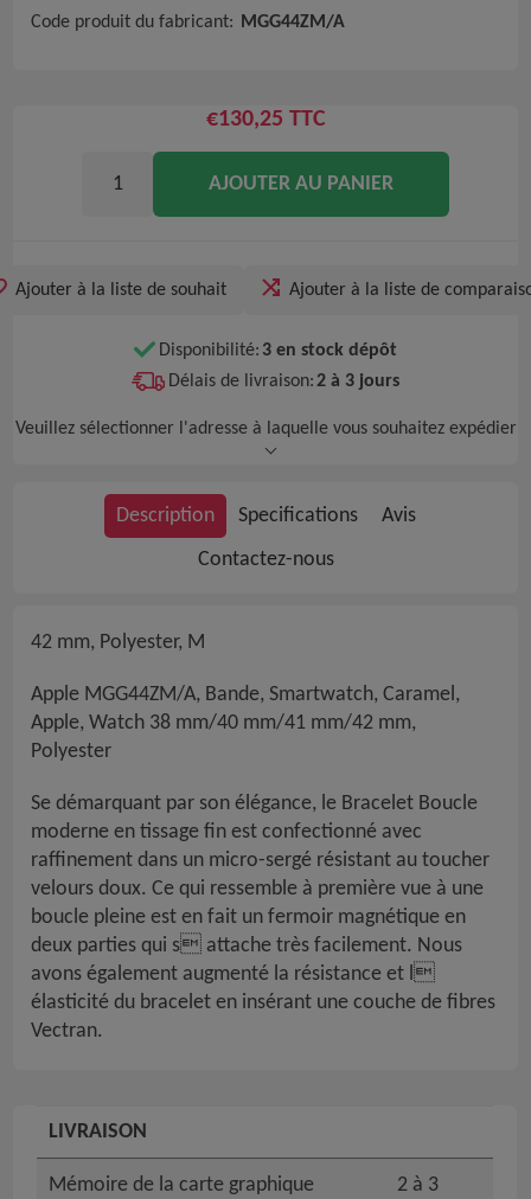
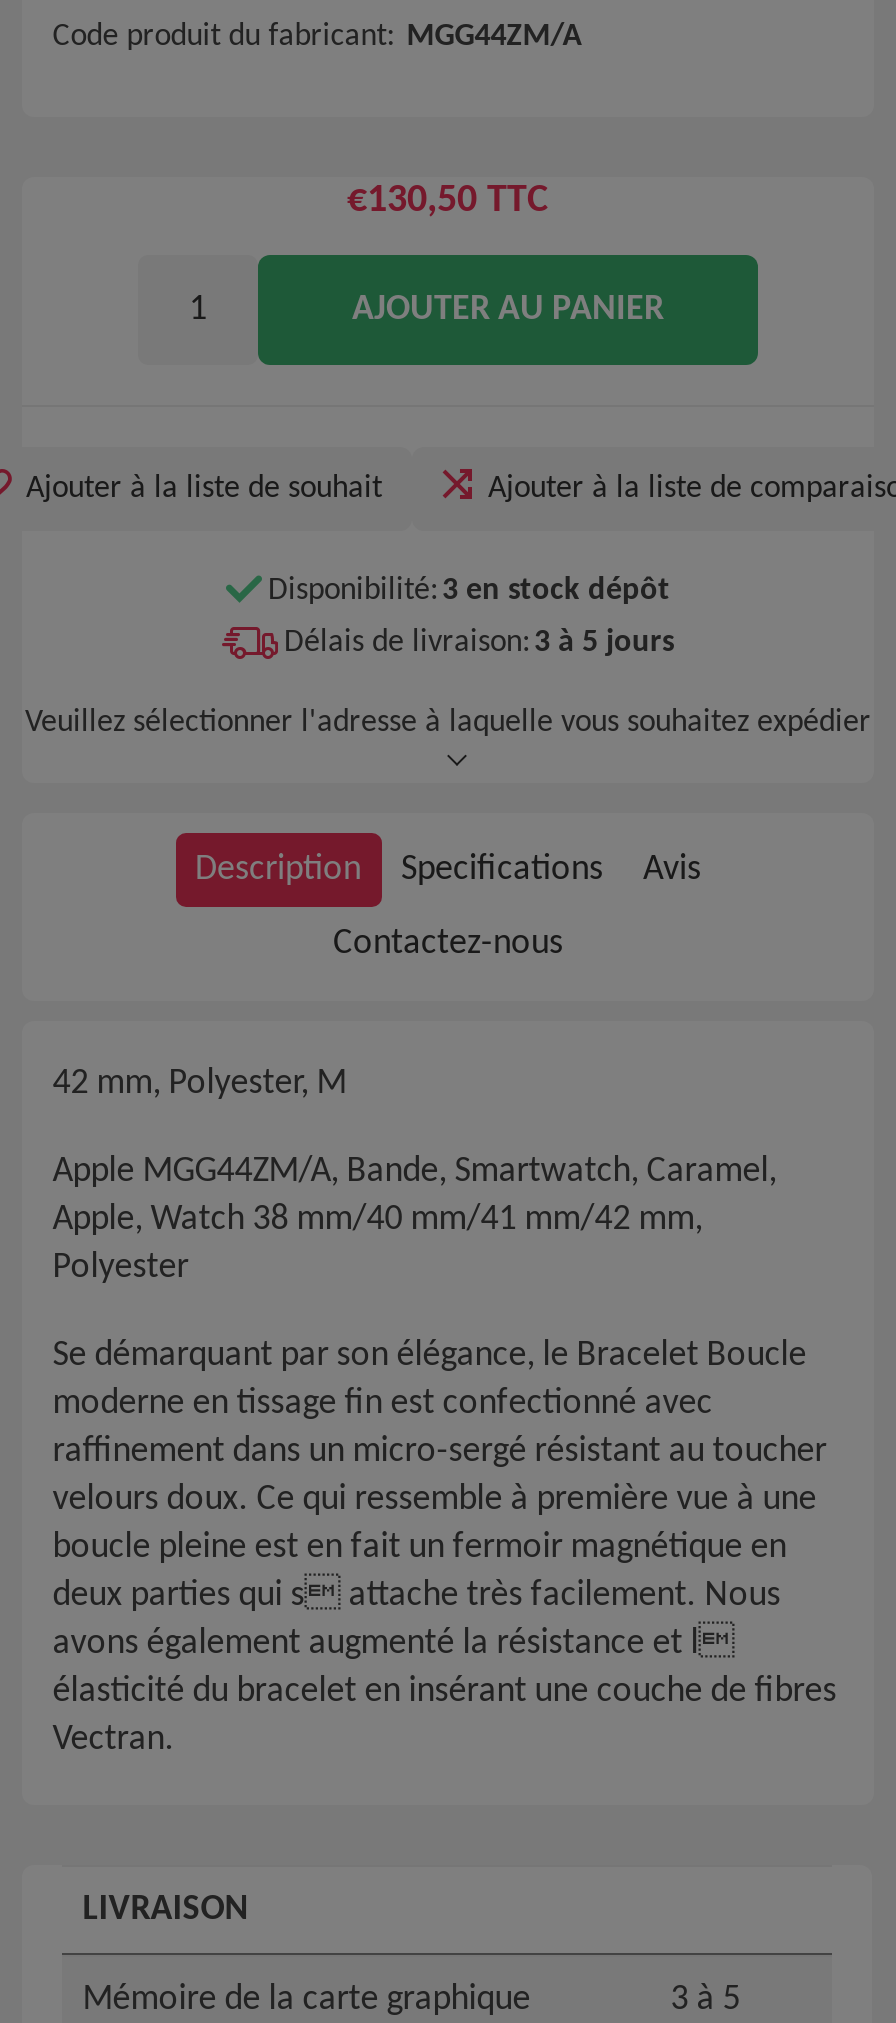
[206,107,325,131] €130,25 TTC -> [347,180,549,220] €130,50 TTC
[168,372,399,391] Délais de livraison: 2 à 3 jours -> [284,627,674,659] Délais de livraison: 3 à 5 jours
[397,1174,439,1197] 2 à 3 -> [670,1981,740,2019] 3 à 5

